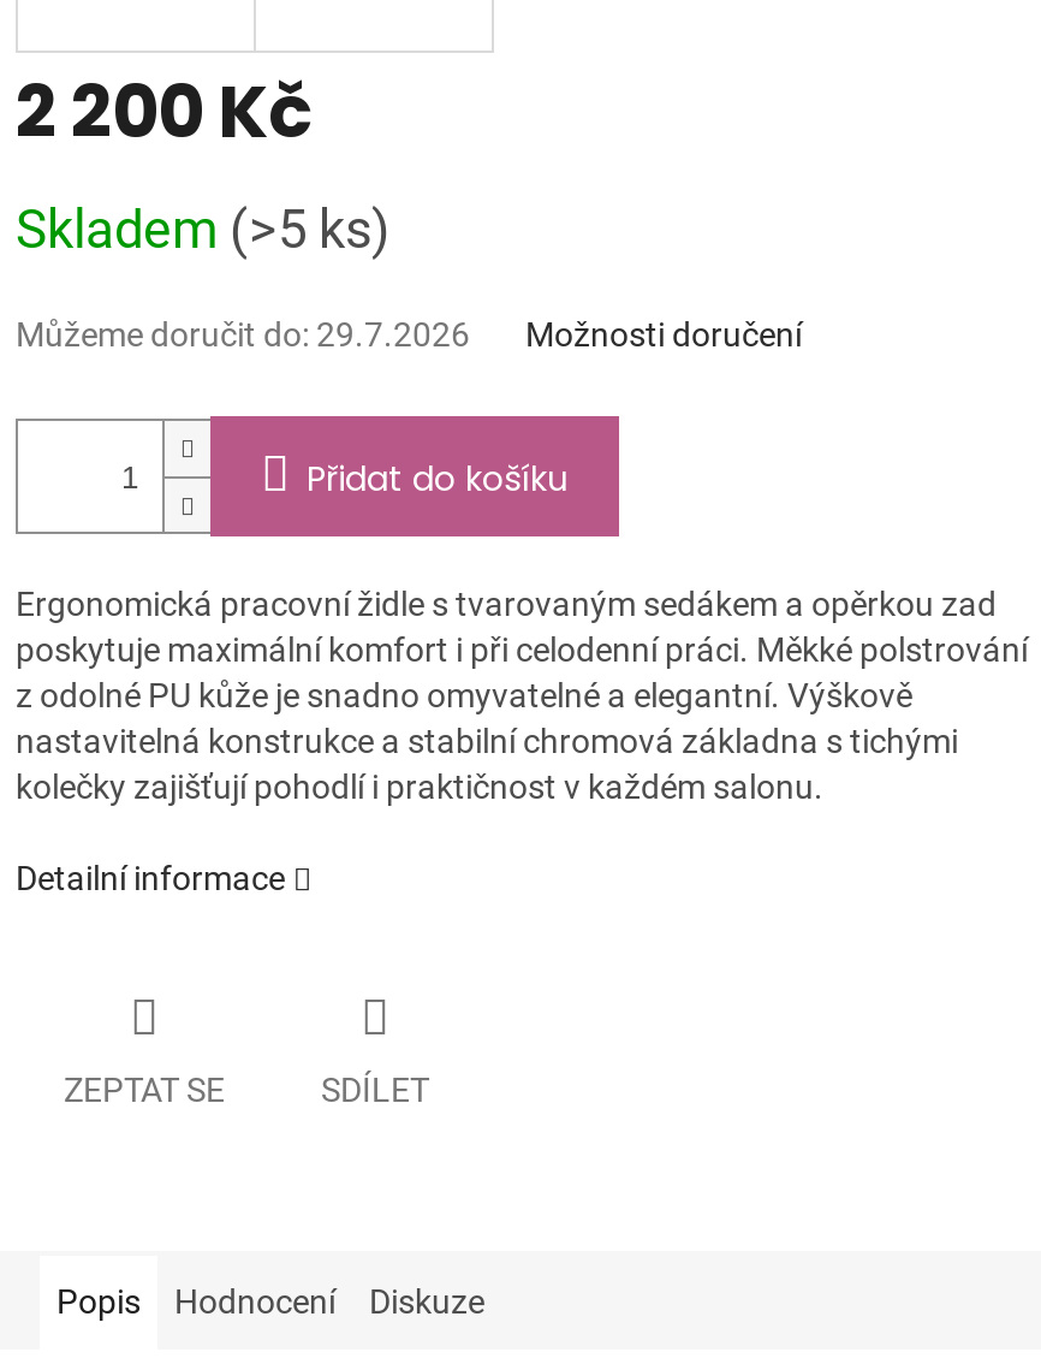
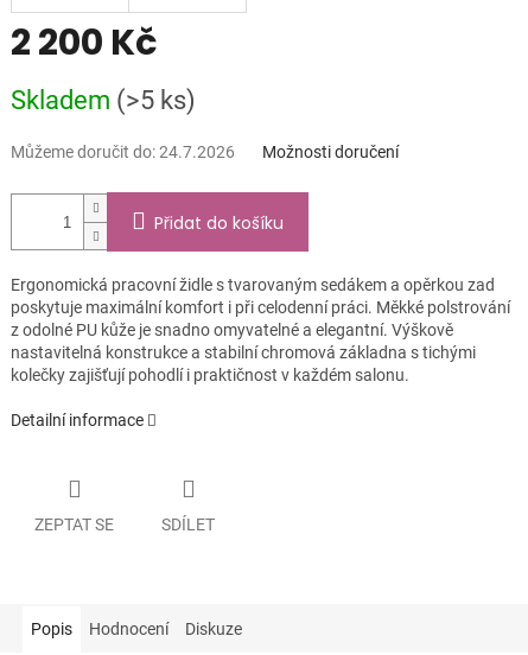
[16,316,470,355] Můžeme doručit do: 29.7.2026 -> [11,143,235,162] Můžeme doručit do: 24.7.2026

